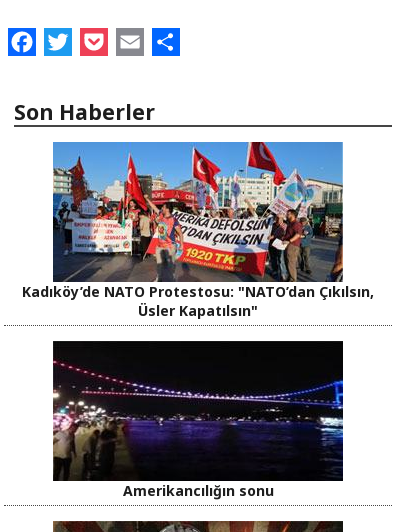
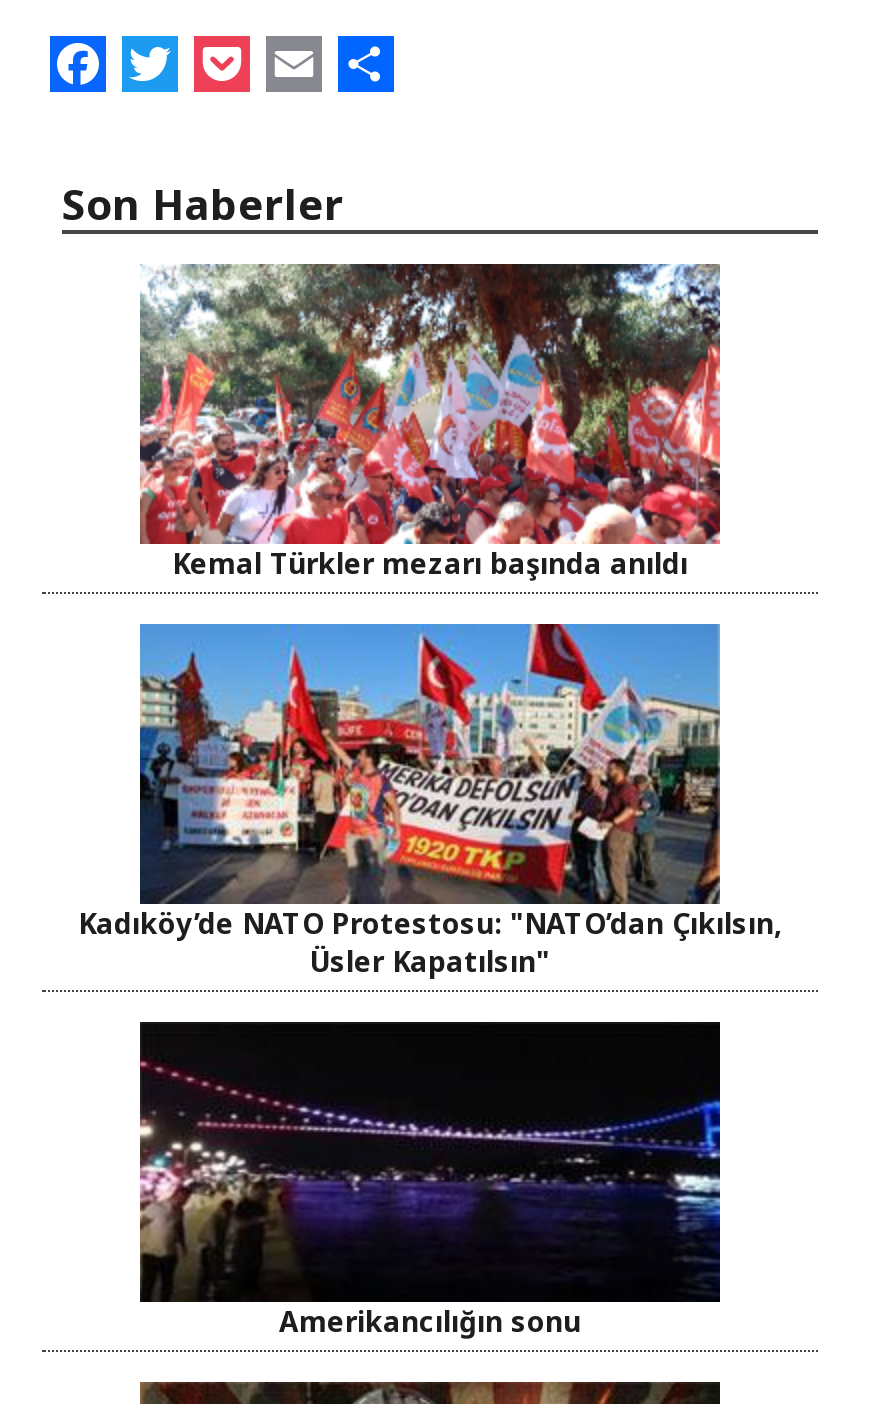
none -> [138,262,722,581] [image] | Kemal Türkler mezarı başında anıldı

